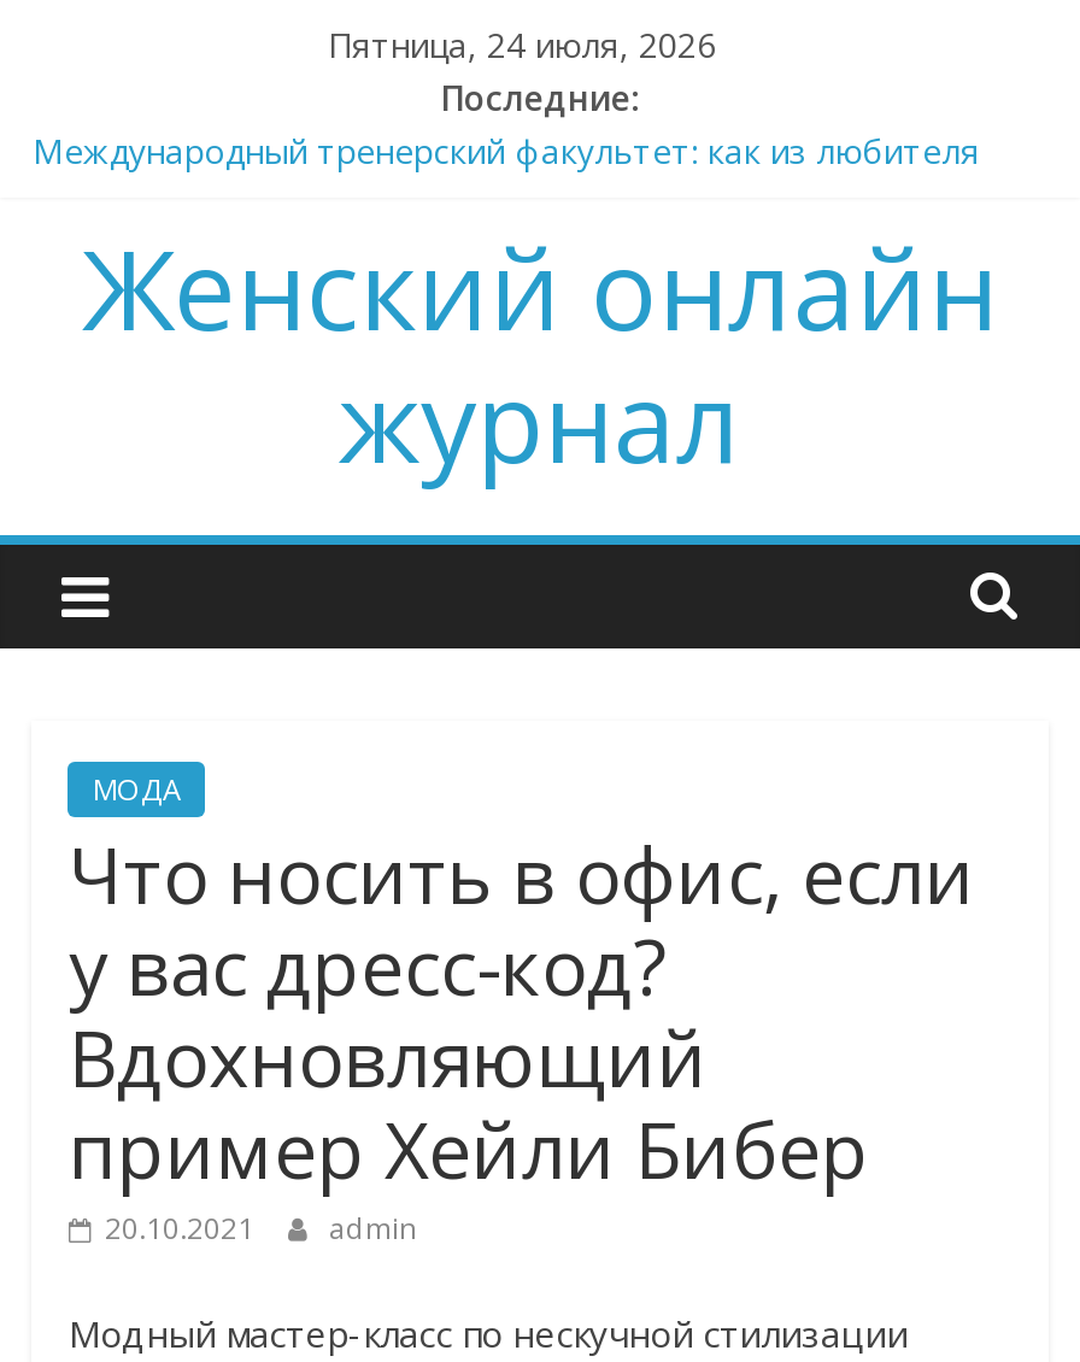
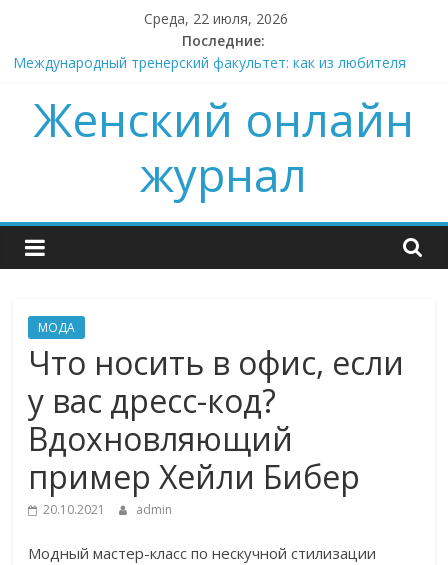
[328,22,716,67] Пятница, 24 июля, 2026 -> [144,9,288,28] Среда, 22 июля, 2026

